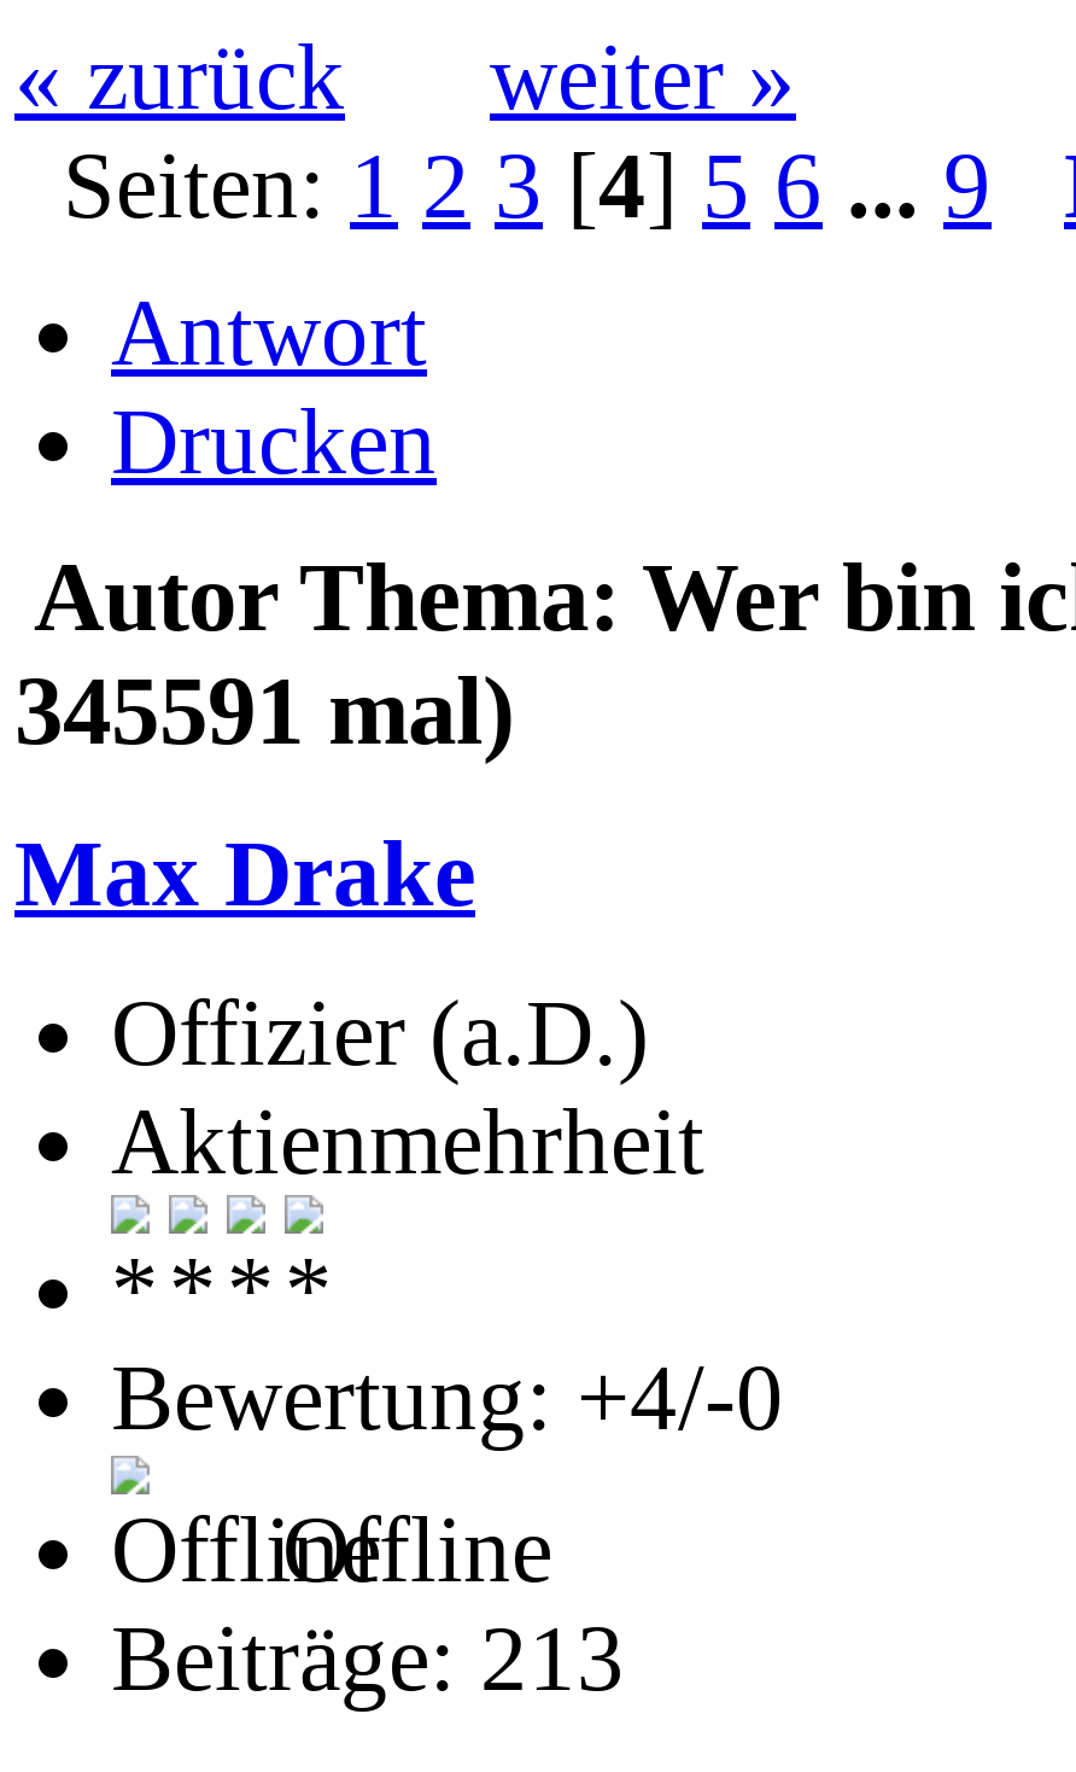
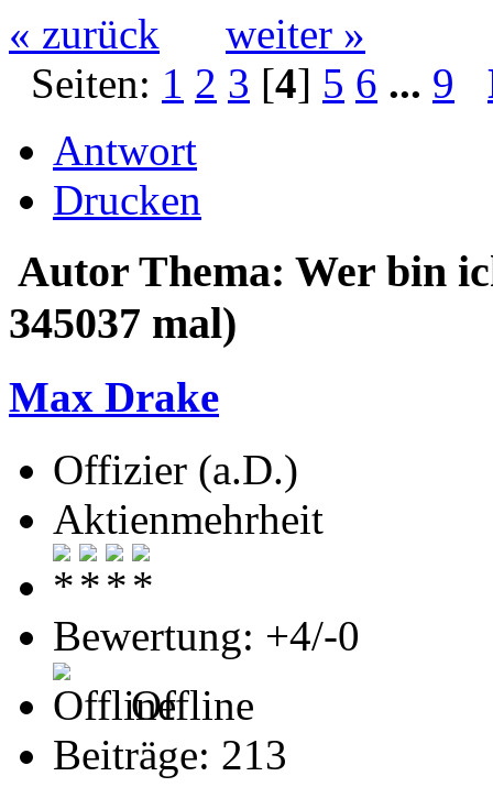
[14,656,514,764] 345591 mal) -> [9,298,237,347] 345037 mal)

